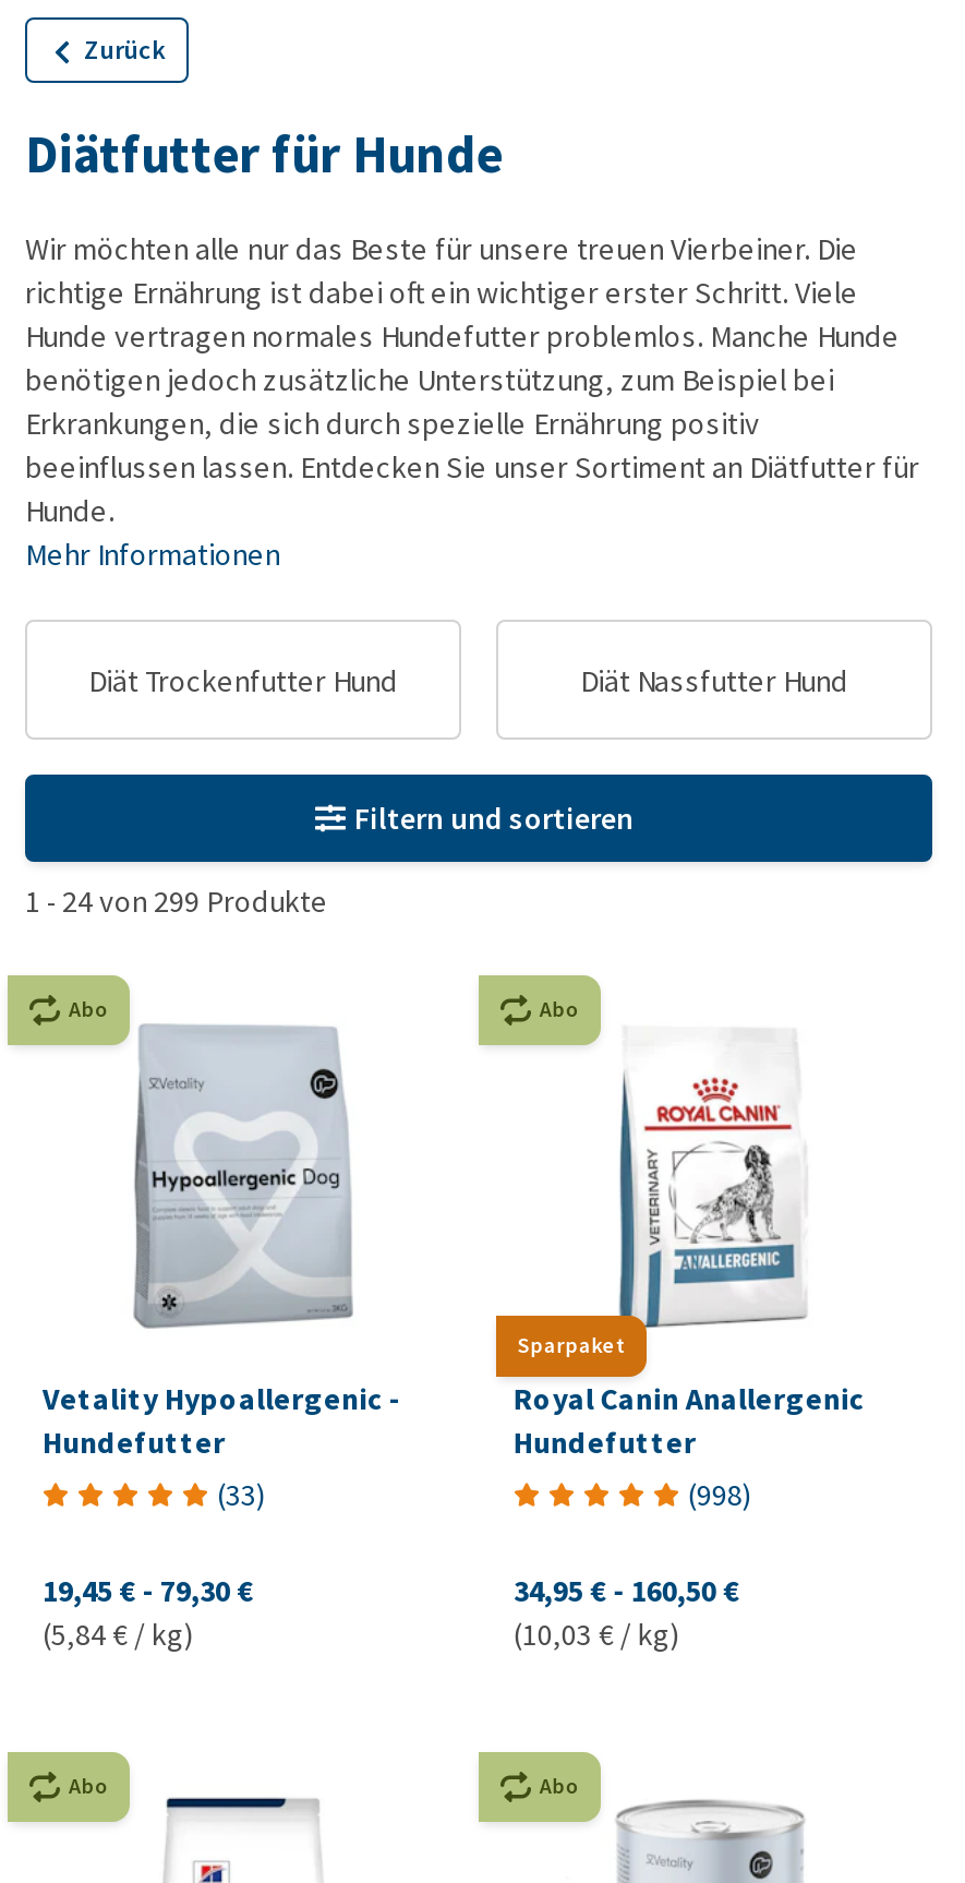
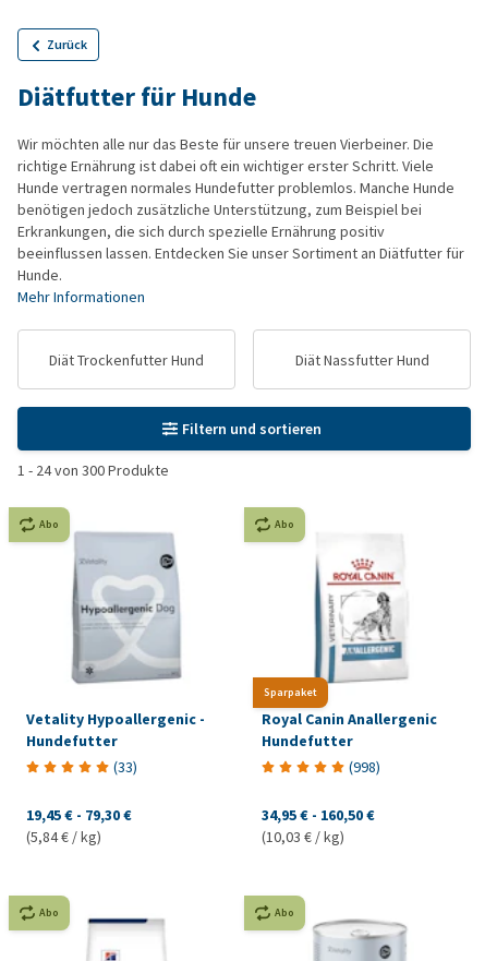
[25,881,328,921] 1 - 24von 299 Produkte -> [17,460,169,480] 1 - 24von 300 Produkte

